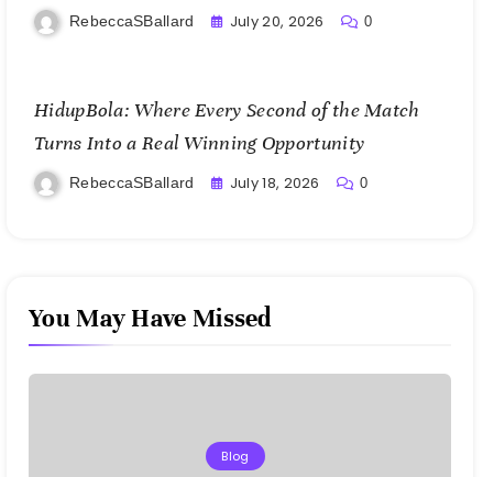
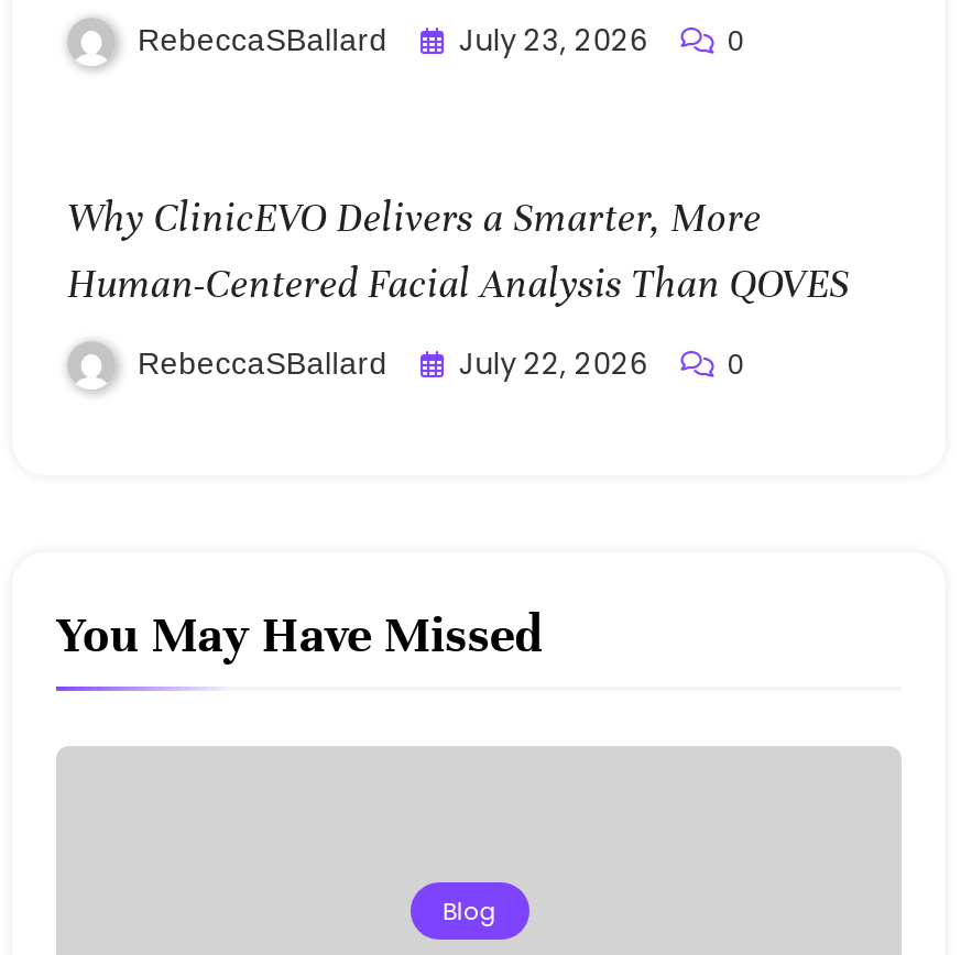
[230,11,324,32] July 20, 2026 -> [459,20,648,62] July 23, 2026
[34,98,420,155] HidupBola: Where Every Second of the Match | Turns Into a Real Winning Opportunity -> [67,194,849,309] Why ClinicEVO Delivers a Smarter, More | Human-Centered Facial Analysis Than QOVES
[230,173,320,194] July 18, 2026 -> [459,344,648,386] July 22, 2026

